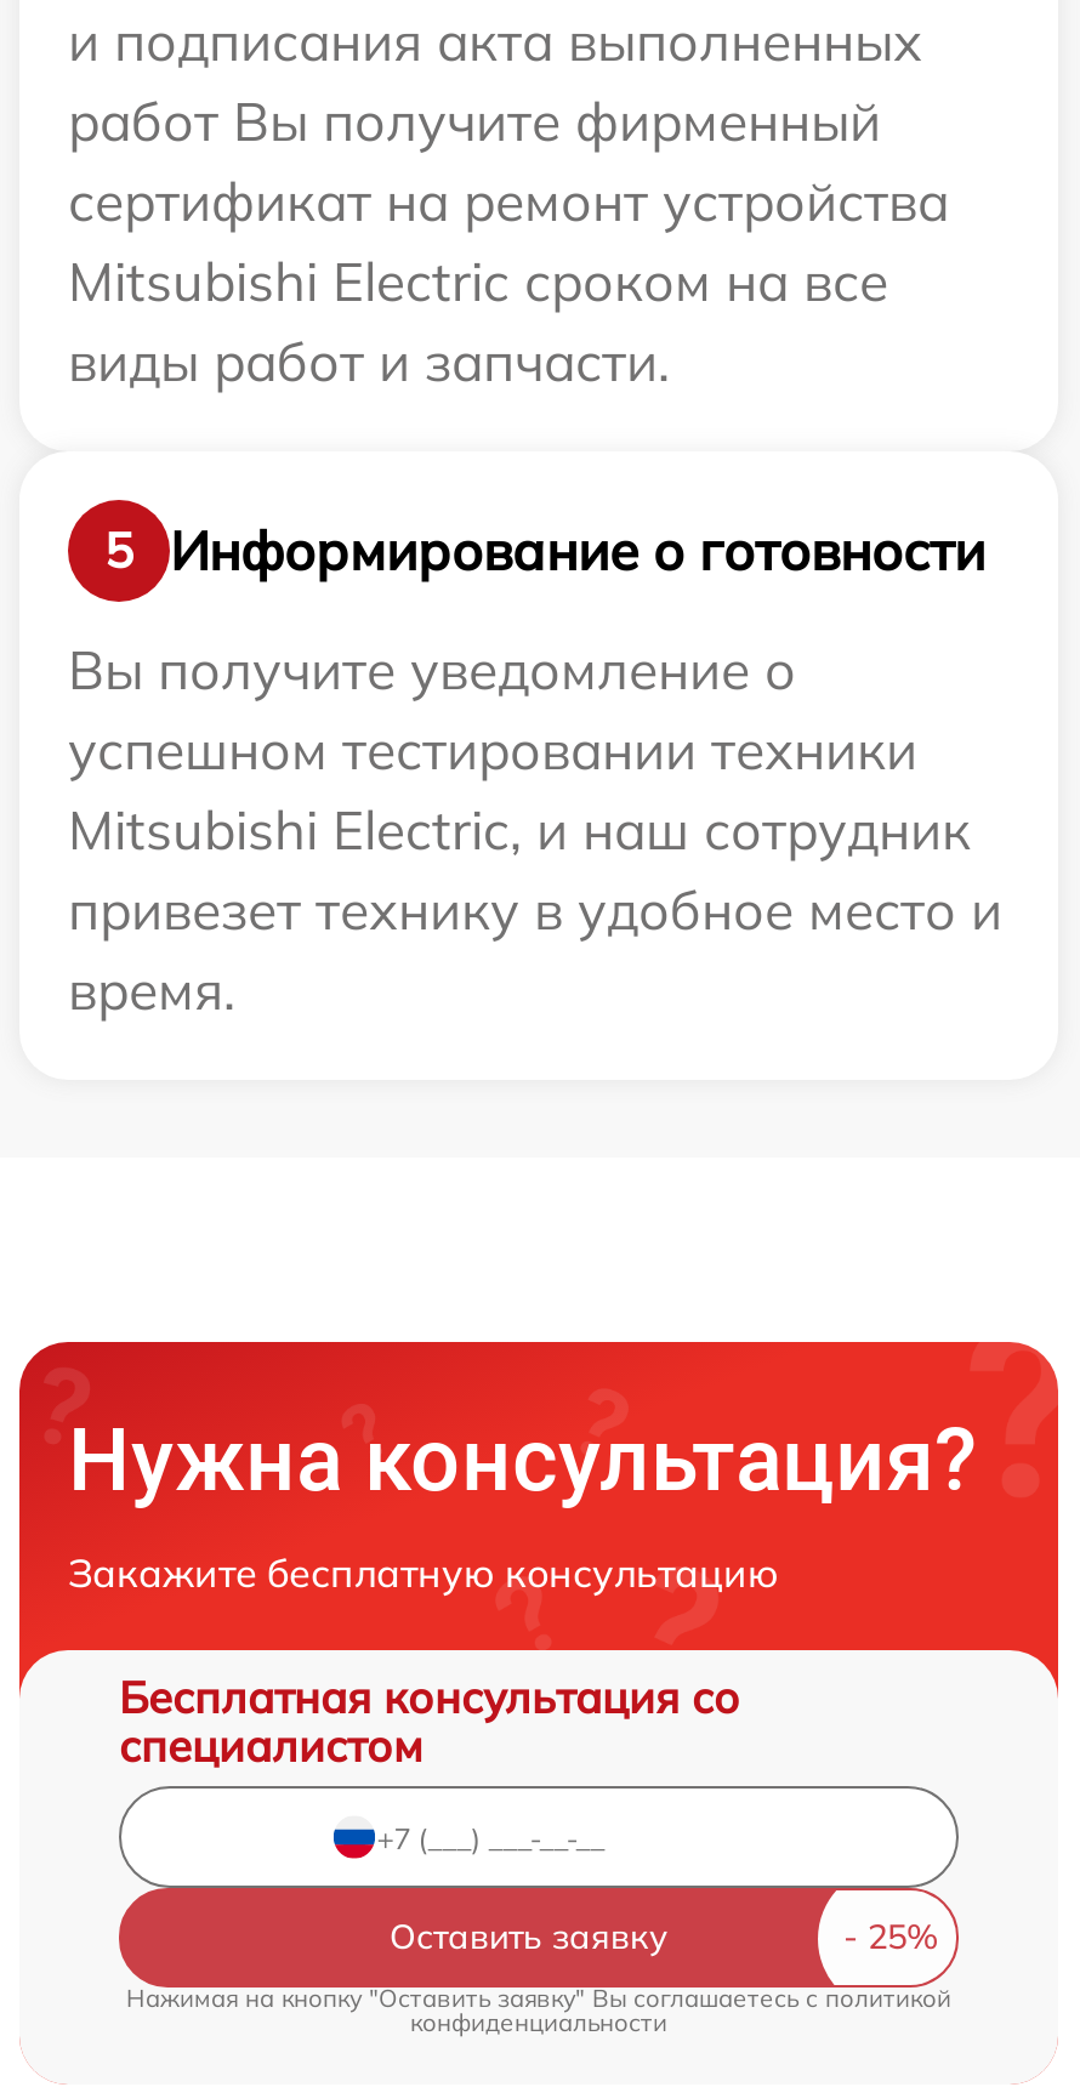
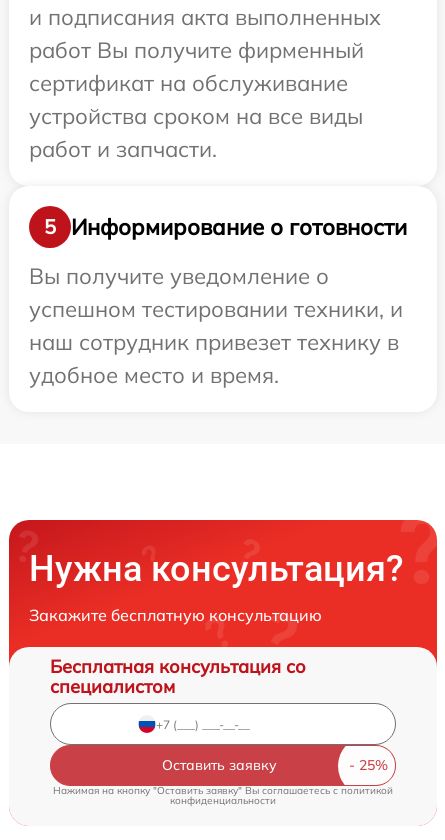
[68,168,949,396] сертификат на ремонт устройства | Mitsubishi Electric сроком на все | виды работ и запчасти. -> [29,69,363,163] сертификат на обслуживание | устройства сроком на все виды | работ и запчасти.
[68,716,1002,1024] успешном тестировании техники | Mitsubishi Electric, и наш сотрудник | привезет технику в удобное место и | время. -> [29,295,403,389] успешном тестировании техники, и | наш сотрудник привезет технику в | удобное место и время.

